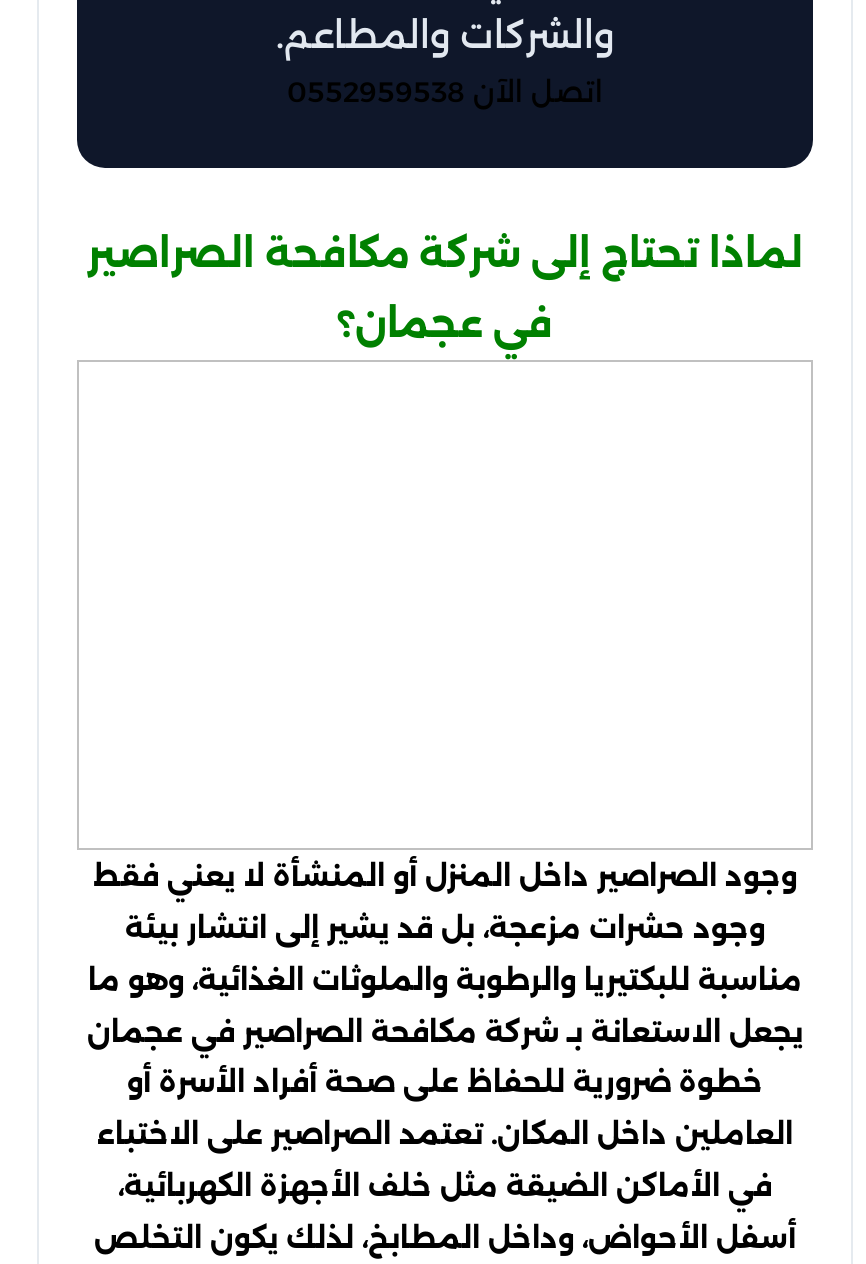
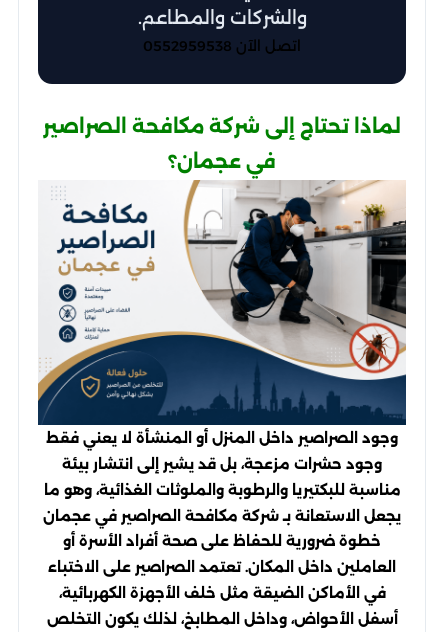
none -> [37,180,407,426] [image]

